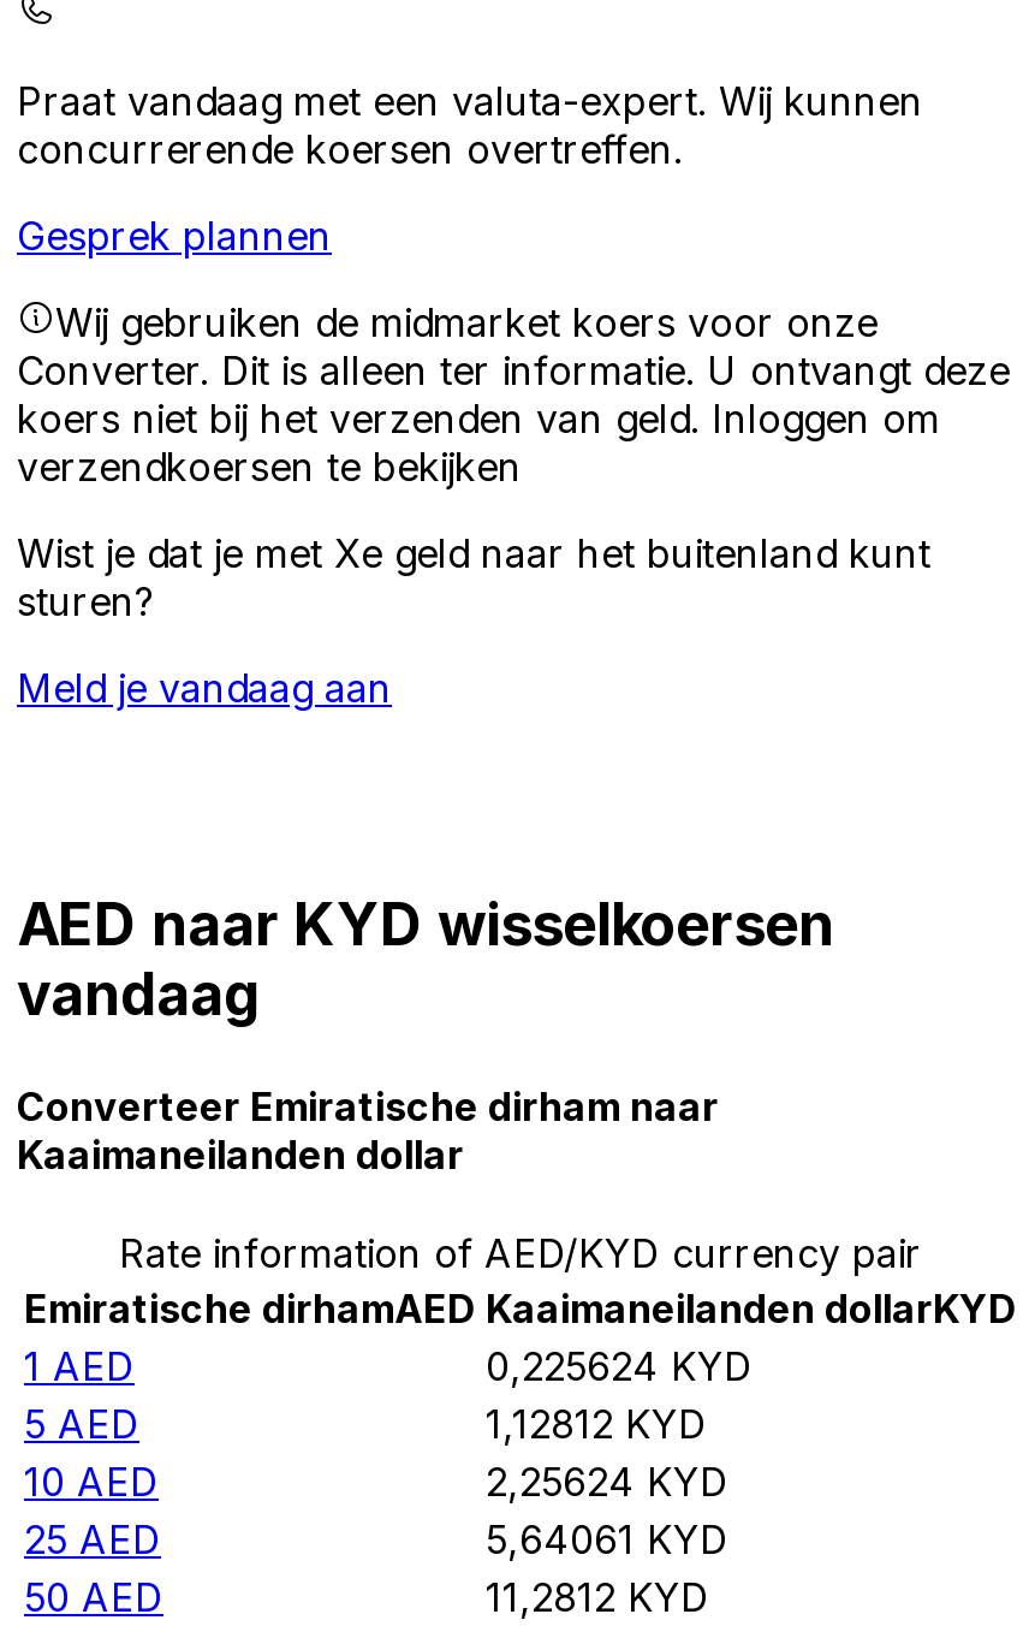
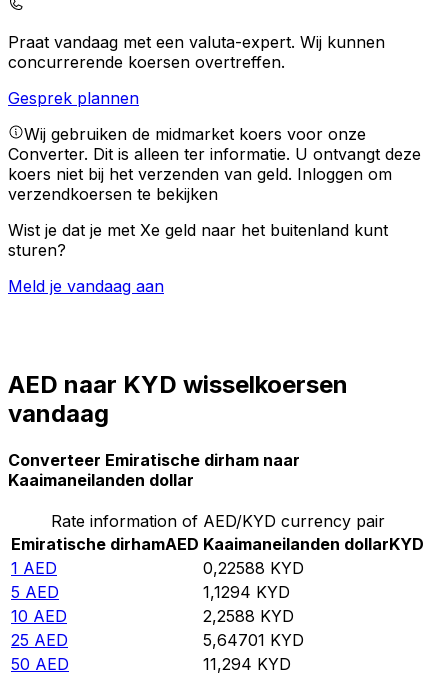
[486,1342,753,1390] 0,225624 KYD -> [203,558,304,578] 0,22588 KYD
[486,1399,707,1448] 1,12812 KYD -> [203,582,290,602] 1,1294 KYD
[486,1457,728,1505] 2,25624 KYD -> [203,606,294,626] 2,2588 KYD
[486,1515,728,1563] 5,64061 KYD -> [203,630,304,650] 5,64701 KYD
[486,1573,709,1621] 11,2812 KYD -> [203,654,291,674] 11,294 KYD

